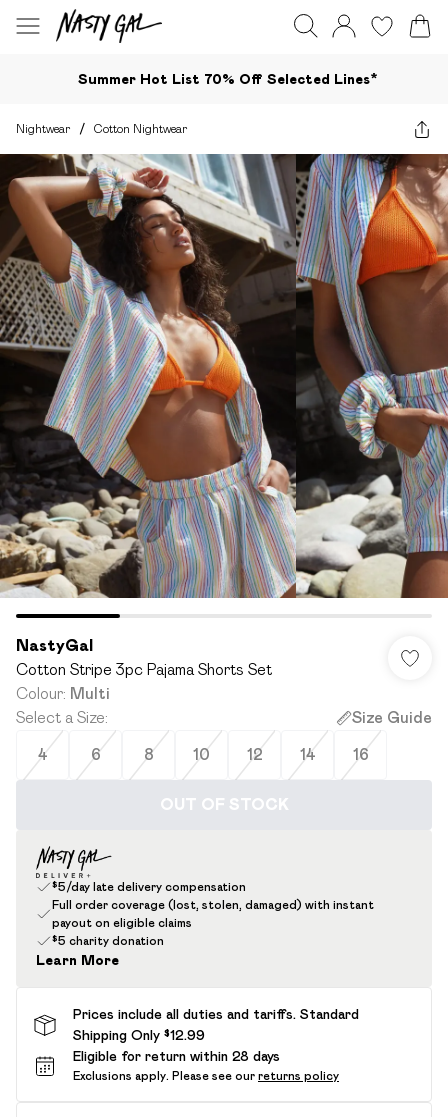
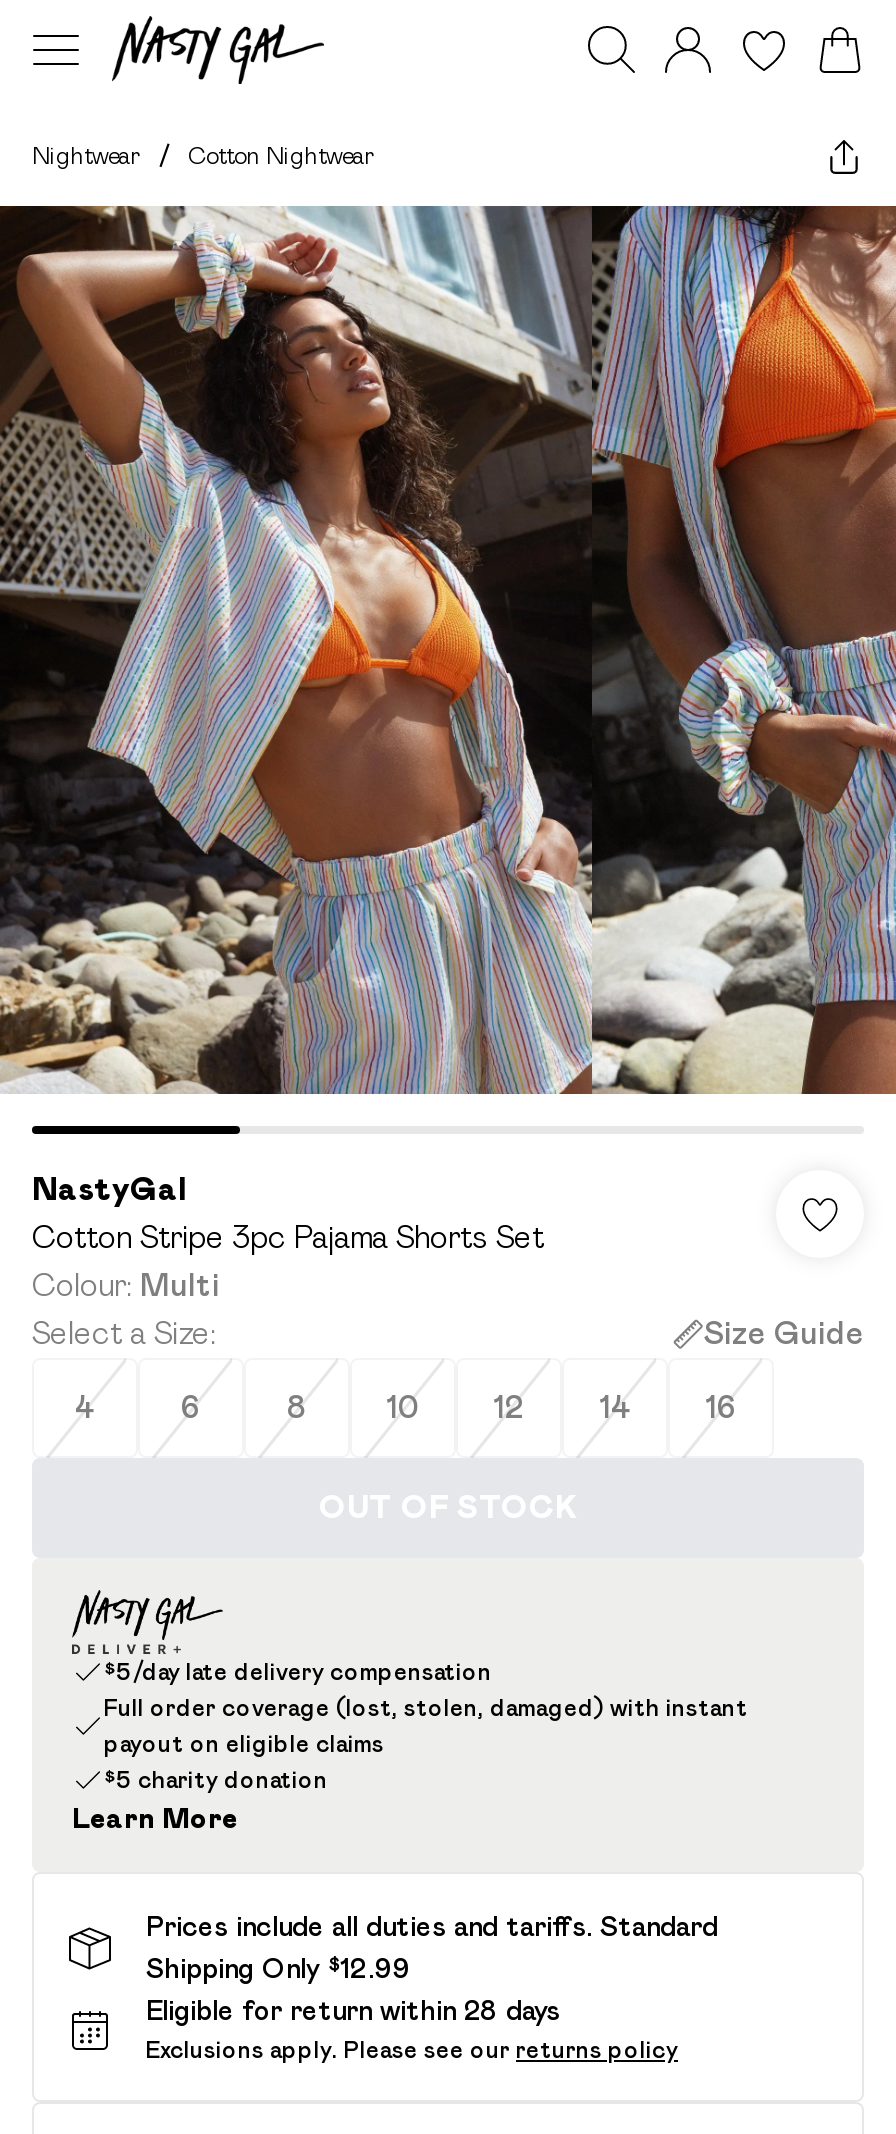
[78,70,378,86] Summer Hot List 70% Off Selected Lines* -> none

